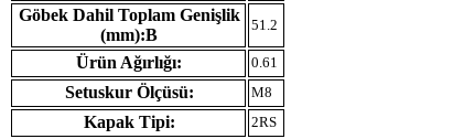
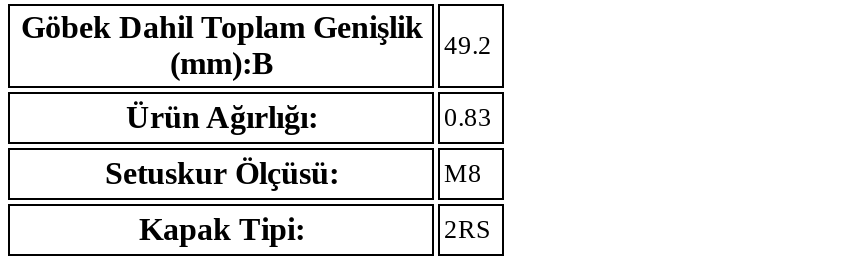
[251,17,278,33] 51.2 -> [444,30,492,60] 49.2
[251,54,278,71] 0.61 -> [444,102,492,132] 0.83

